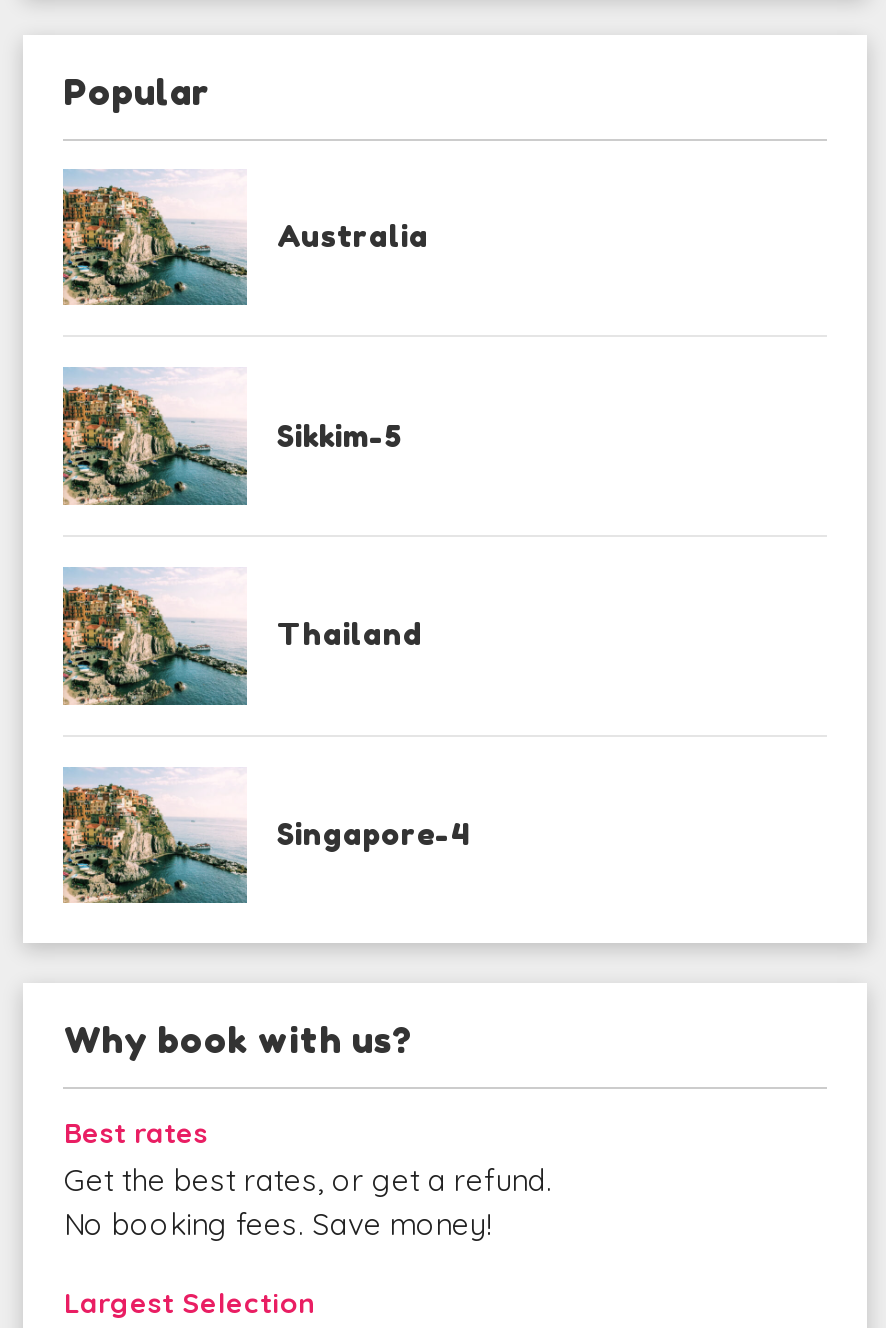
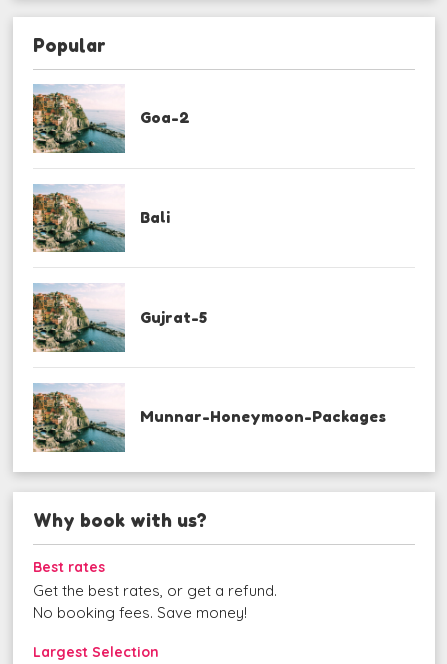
[277,217,429,255] Australia -> [140,108,190,127] Goa-2
[277,416,401,454] Sikkim-5 -> [140,208,170,227] Bali
[277,615,423,653] Thailand -> [140,308,207,327] Gujrat-5
[277,814,469,852] Singapore-4 -> [140,407,386,426] Munnar-Honeymoon-Packages

